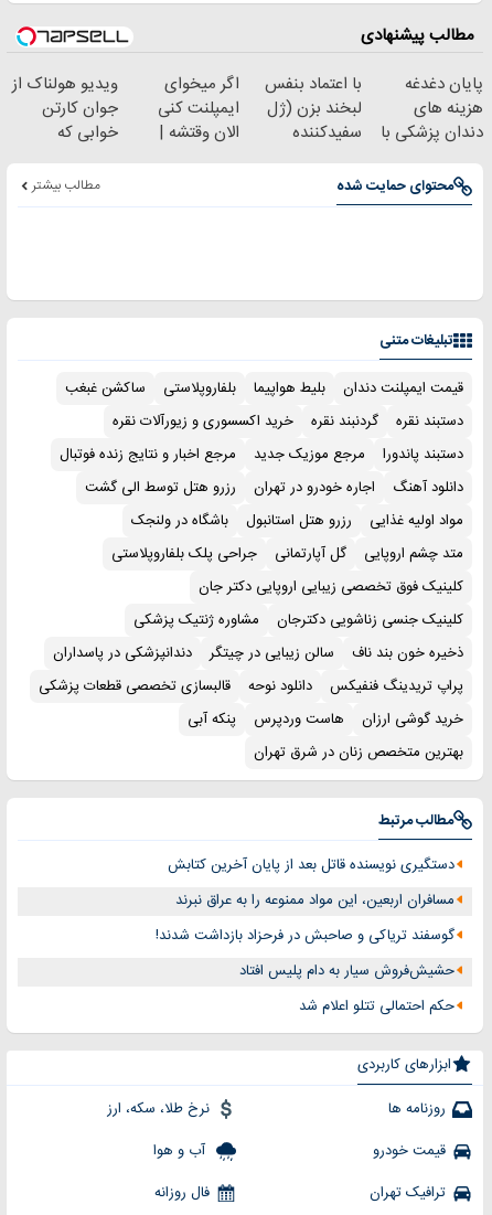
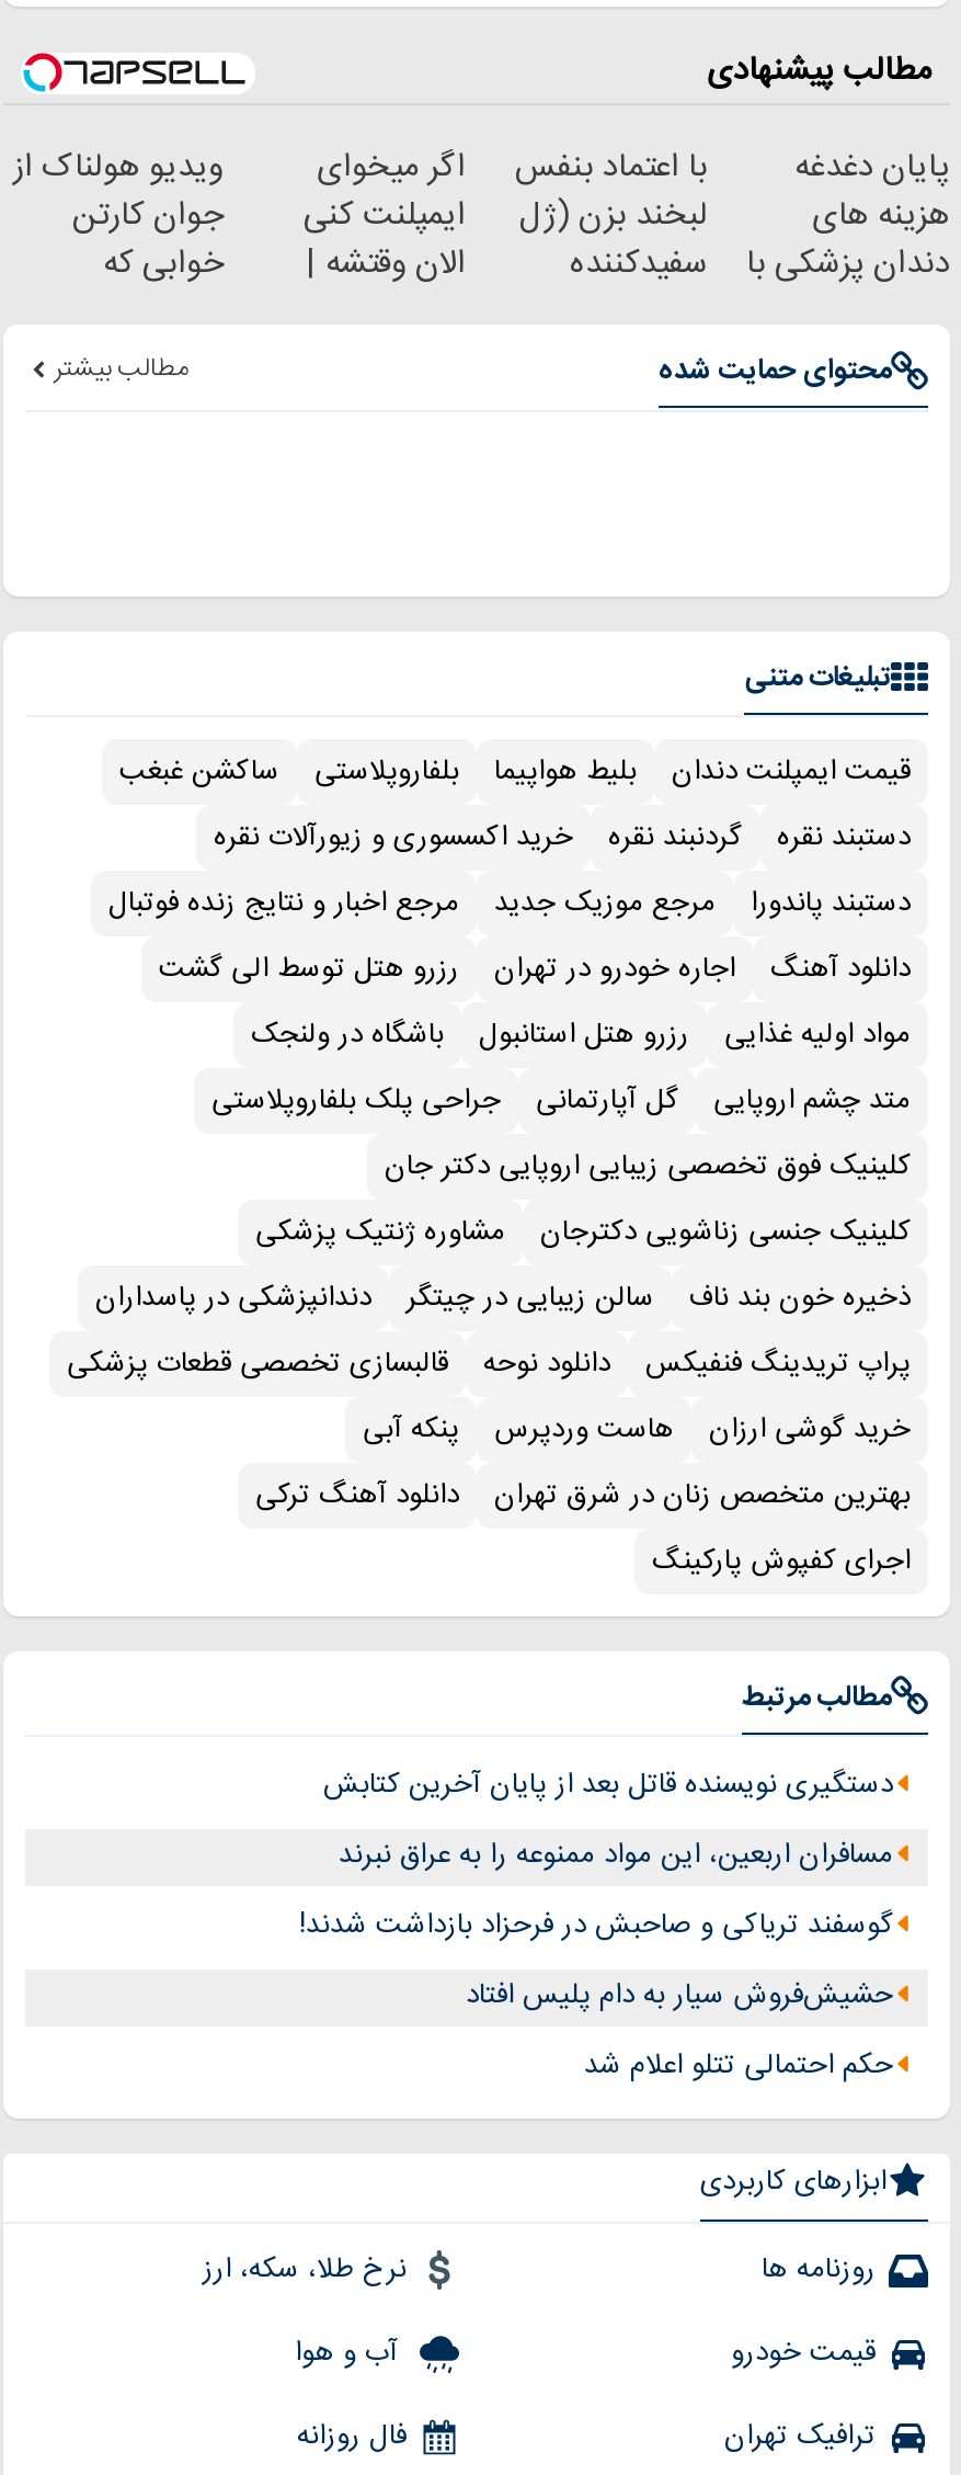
none -> [255,1471,911,1585] دانلود آهنگ ترکی | اجرای کفپوش پارکینگ

